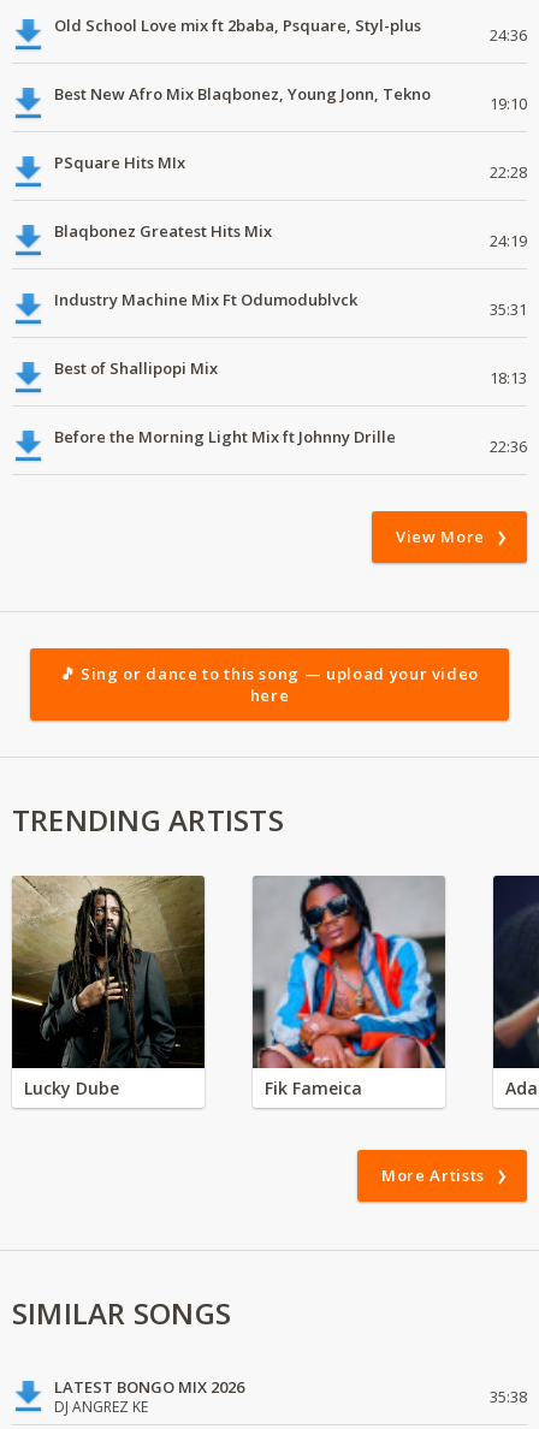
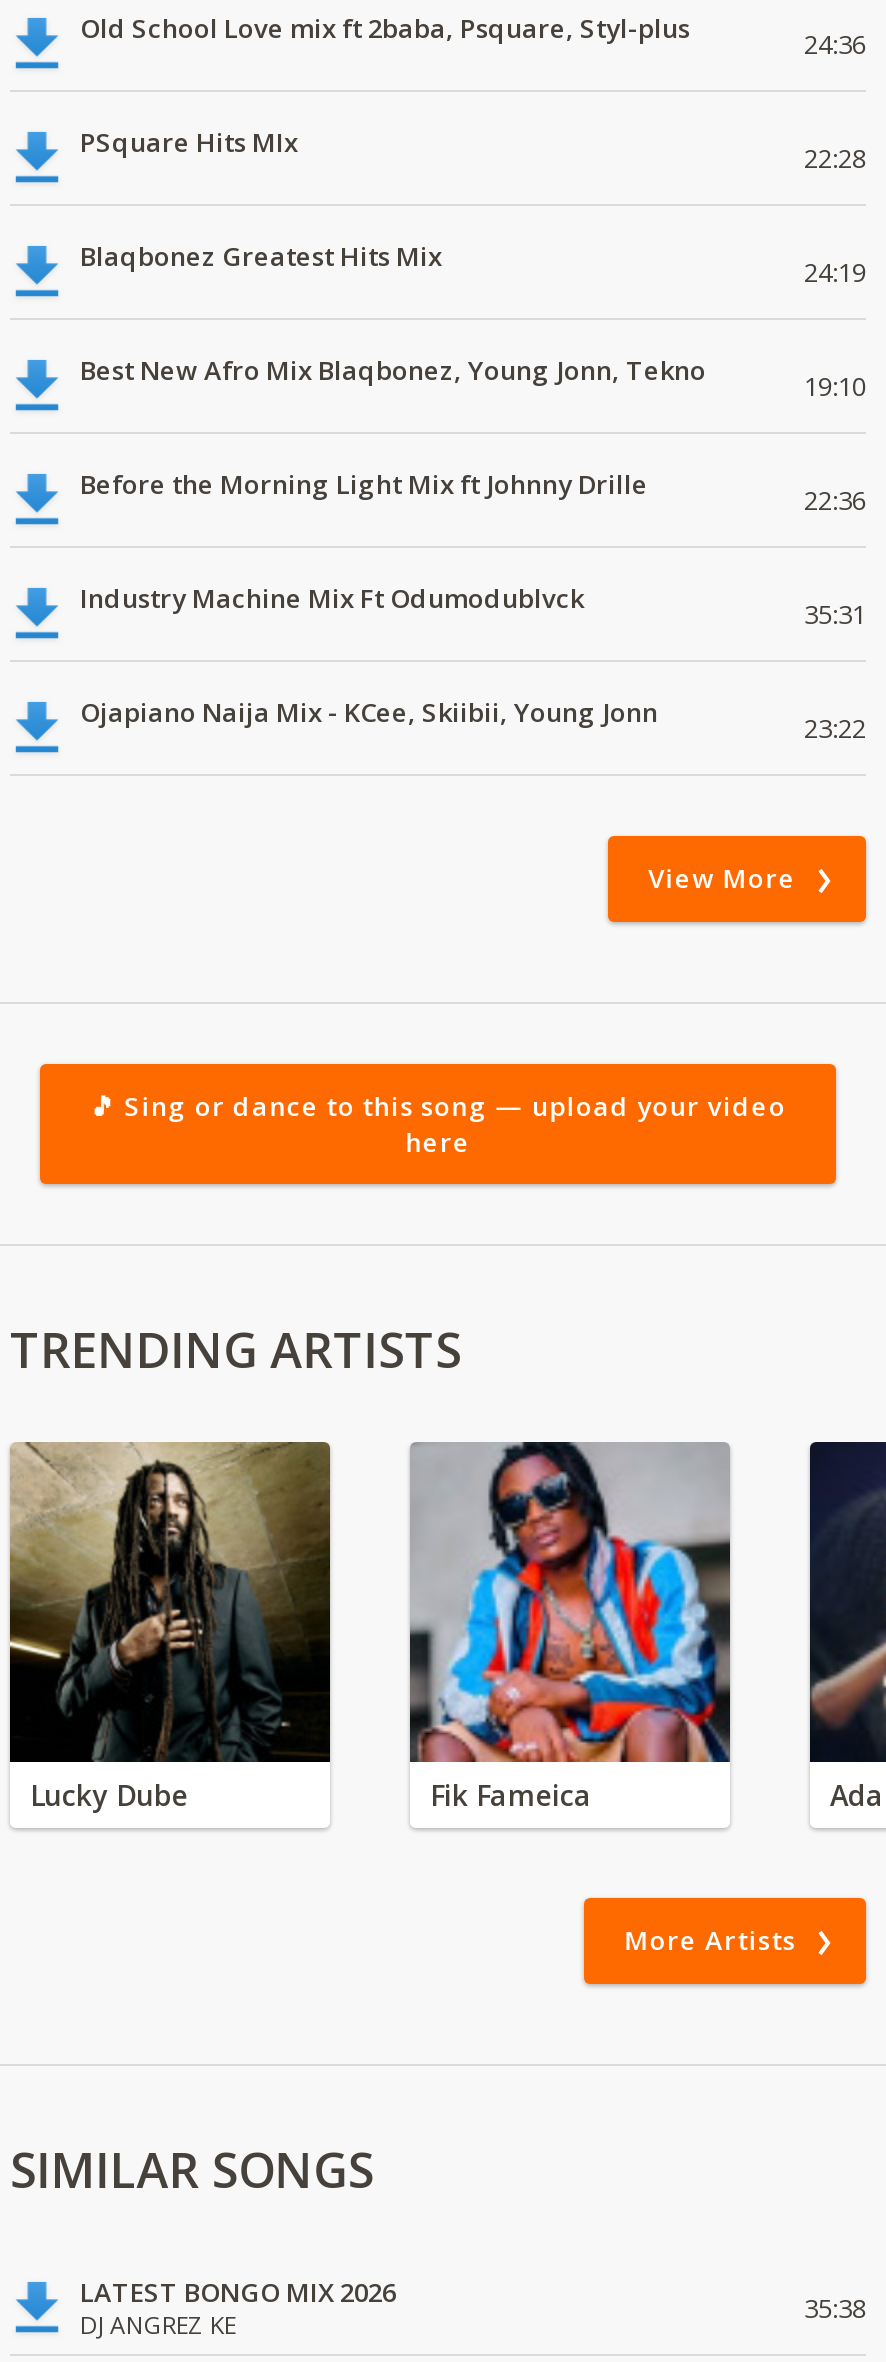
moved [54,83,527,114] -> [80,352,866,404]: Best New Afro Mix Blaqbonez, Young Jonn, Tekno | 19:10
moved [54,152,527,251] -> [80,124,866,290]: PSquare Hits MIx | 22:28 | Blaqbonez Greatest Hits Mix | 24:19
moved [54,289,527,320] -> [80,580,866,632]: Industry Machine Mix Ft Odumodublvck | 35:31
[54,357,527,389] Best of Shallipopi Mix | 18:13 -> [80,694,866,746] Ojapiano Naija Mix - KCee, Skiibii, Young Jonn | 23:22
moved [54,426,527,457] -> [80,466,866,518]: Before the Morning Light Mix ft Johnny Drille | 22:36

